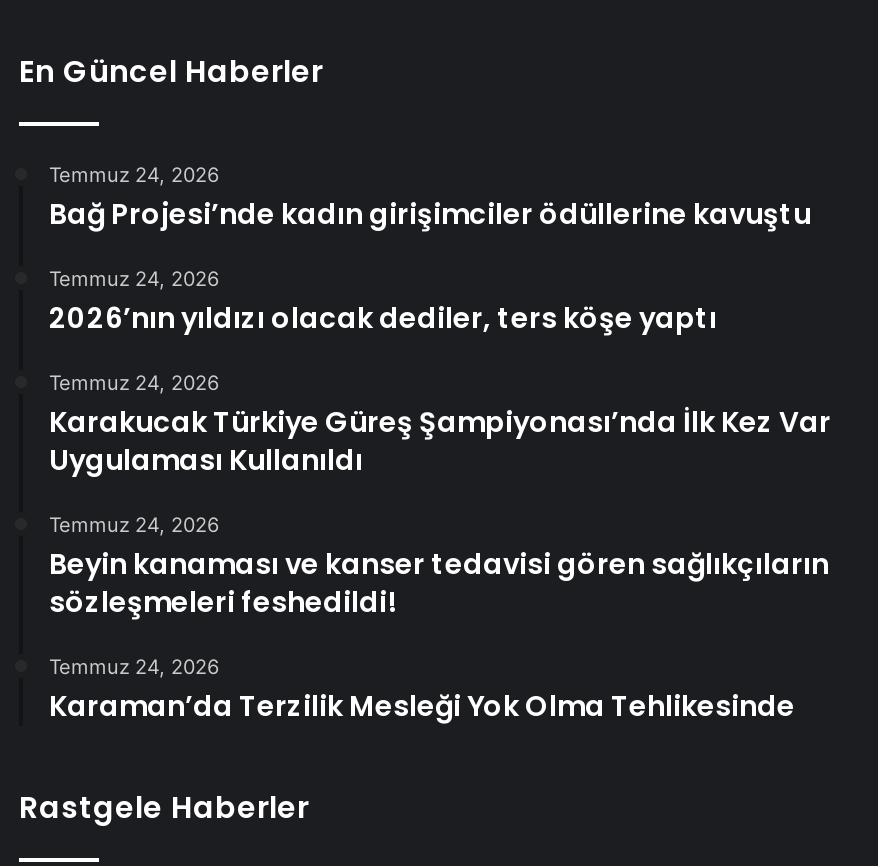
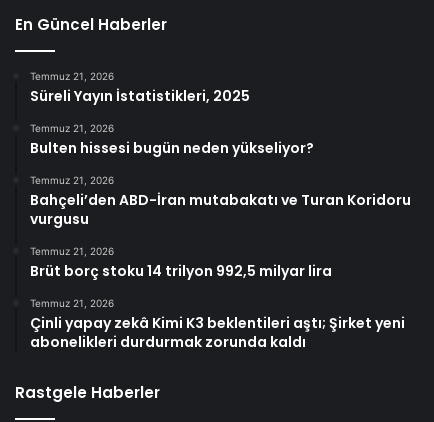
[49,162,811,234] Temmuz 24, 2026 | Bağ Projesi’nde kadın girişimciler ödüllerine kavuştu -> [30,70,250,106] Temmuz 21, 2026 | Süreli Yayın İstatistikleri, 2025
[49,266,717,338] Temmuz 24, 2026 | 2026’nın yıldızı olacak dediler, ters köşe yaptı -> [30,122,314,158] Temmuz 21, 2026 | Bulten hissesi bugün neden yükseliyor?
[49,370,831,480] Temmuz 24, 2026 | Karakucak Türkiye Güreş Şampiyonası’nda İlk Kez Var | Uygulaması Kullanıldı -> [30,174,411,229] Temmuz 21, 2026 | Bahçeli’den ABD-İran mutabakatı ve Turan Koridoru | vurgusu
[49,512,829,622] Temmuz 24, 2026 | Beyin kanaması ve kanser tedavisi gören sağlıkçıların | sözleşmeleri feshedildi! -> [30,245,332,281] Temmuz 21, 2026 | Brüt borç stoku 14 trilyon 992,5 milyar lira
[49,654,795,726] Temmuz 24, 2026 | Karaman’da Terzilik Mesleği Yok Olma Tehlikesinde -> [30,297,405,352] Temmuz 21, 2026 | Çinli yapay zekâ Kimi K3 beklentileri aştı; Şirket yeni | abonelikleri durdurmak zorunda kaldı

